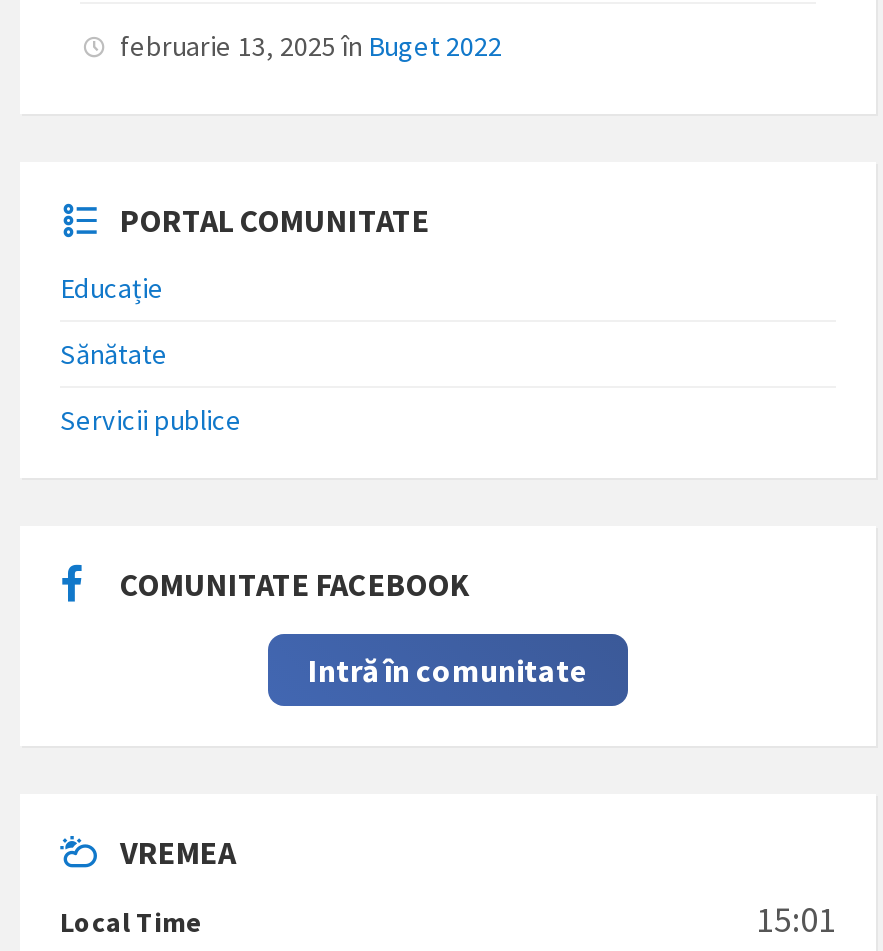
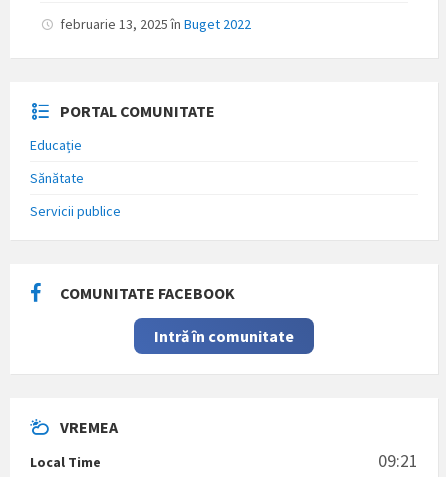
[756,895,836,941] 15:01 -> [378,449,418,472] 09:21

